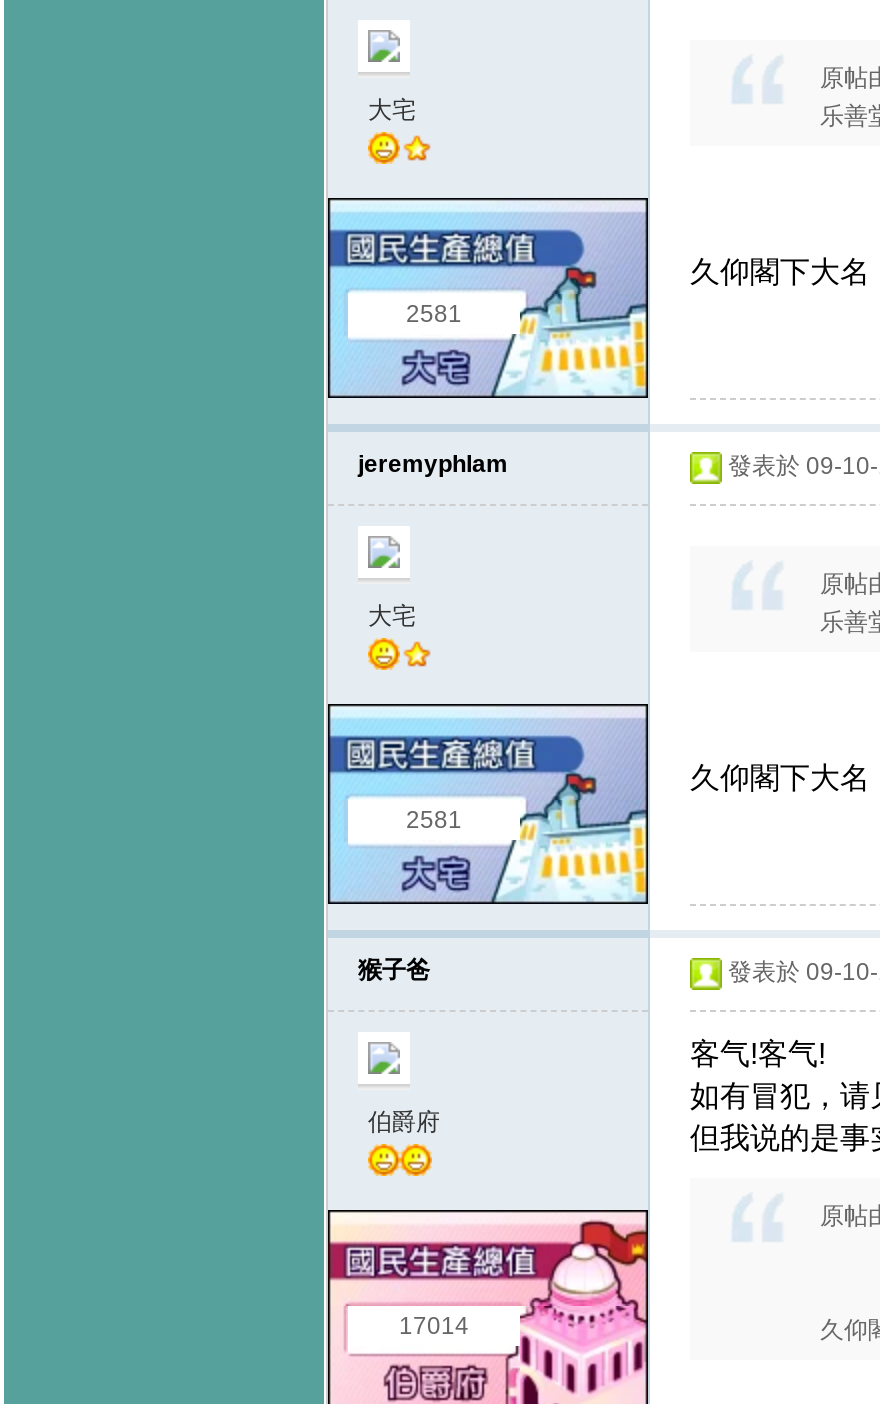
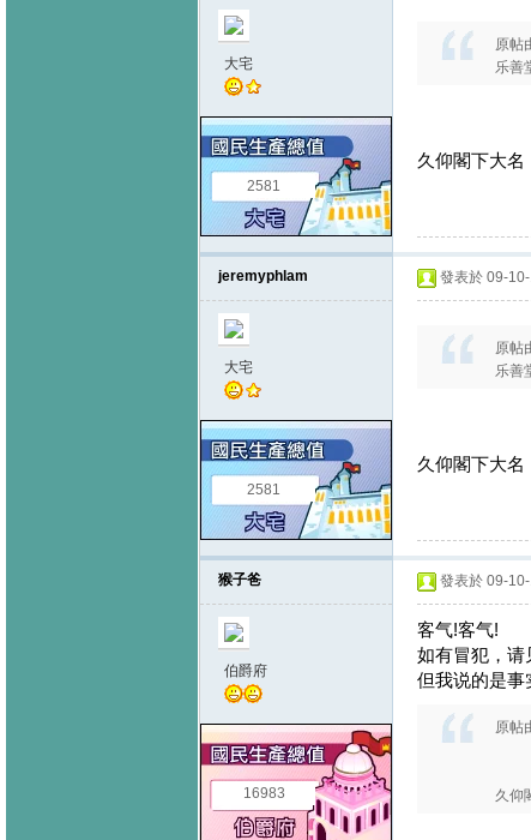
[399,1312,469,1340] 17014 -> [243,785,285,802] 16983

